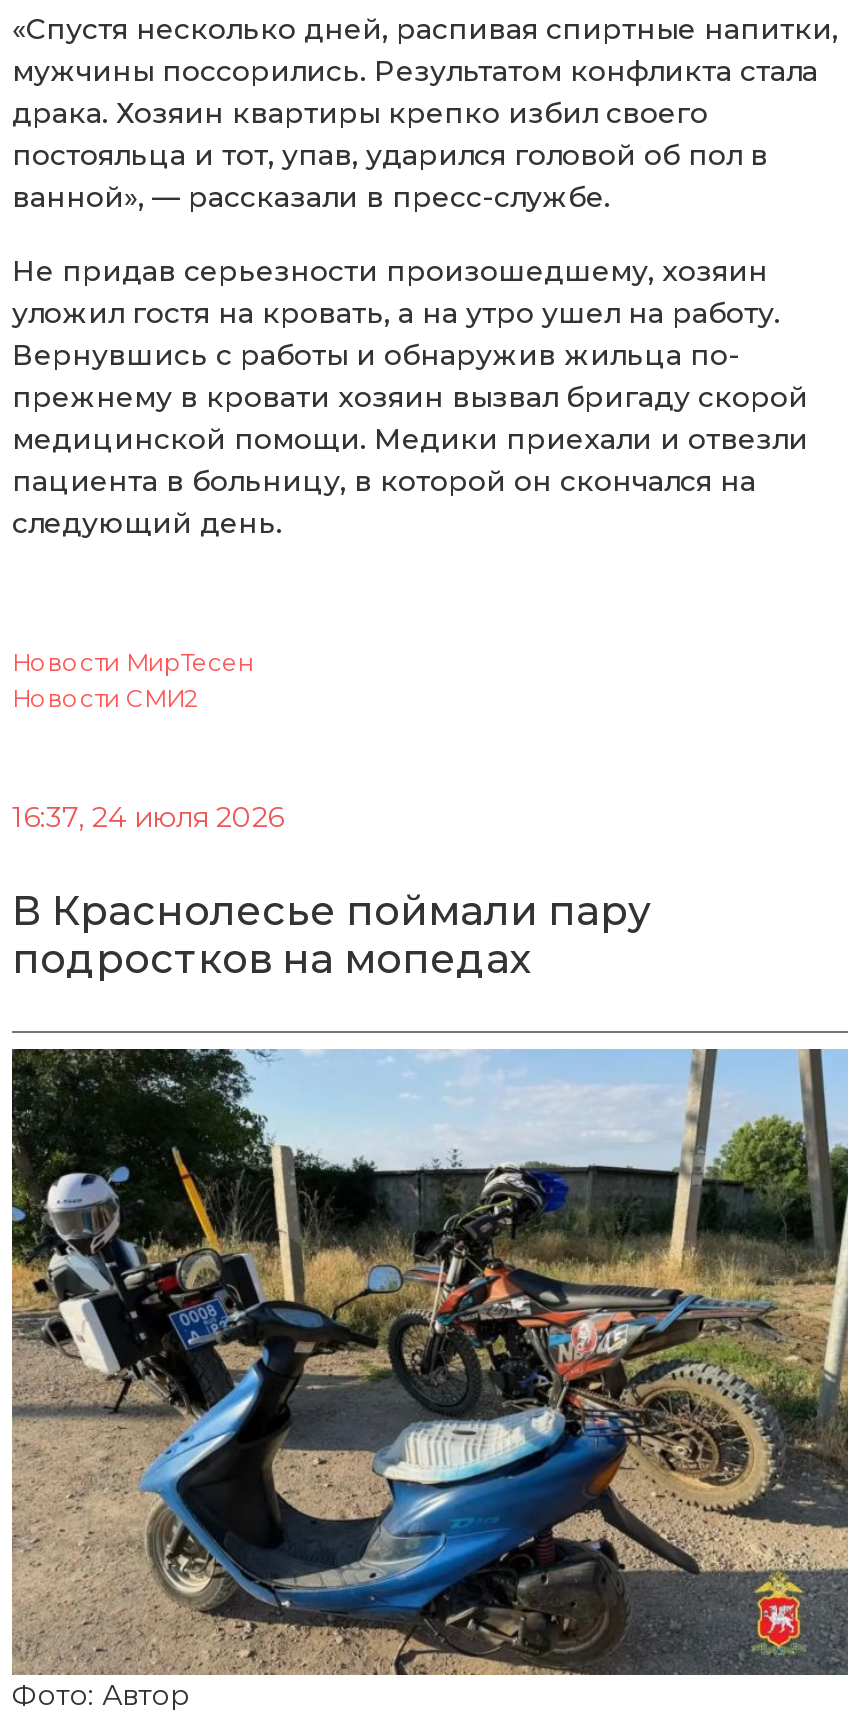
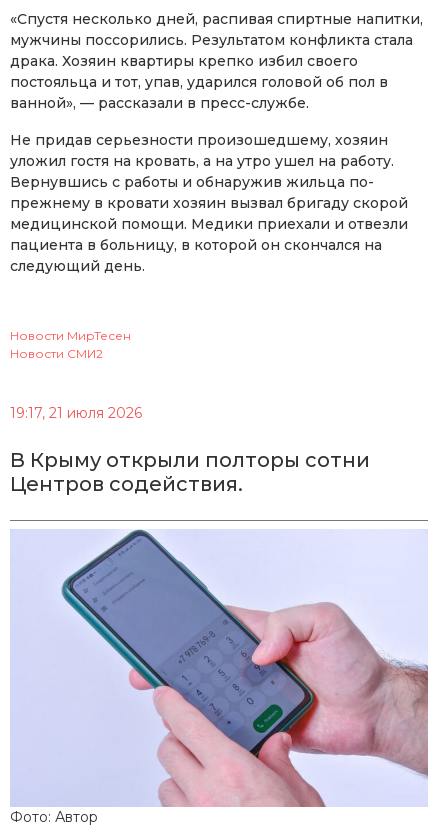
[12,799,284,835] 16:37, 24 июля 2026 -> [10,404,142,422] 19:17, 21 июля 2026
[12,887,650,983] В Краснолесье поймали пару | подростков на мопедах -> [10,448,370,496] В Крыму открыли полторы сотни | Центров содействия.
[10,1047,850,1677] [image] -> [10,529,429,808] [image]

